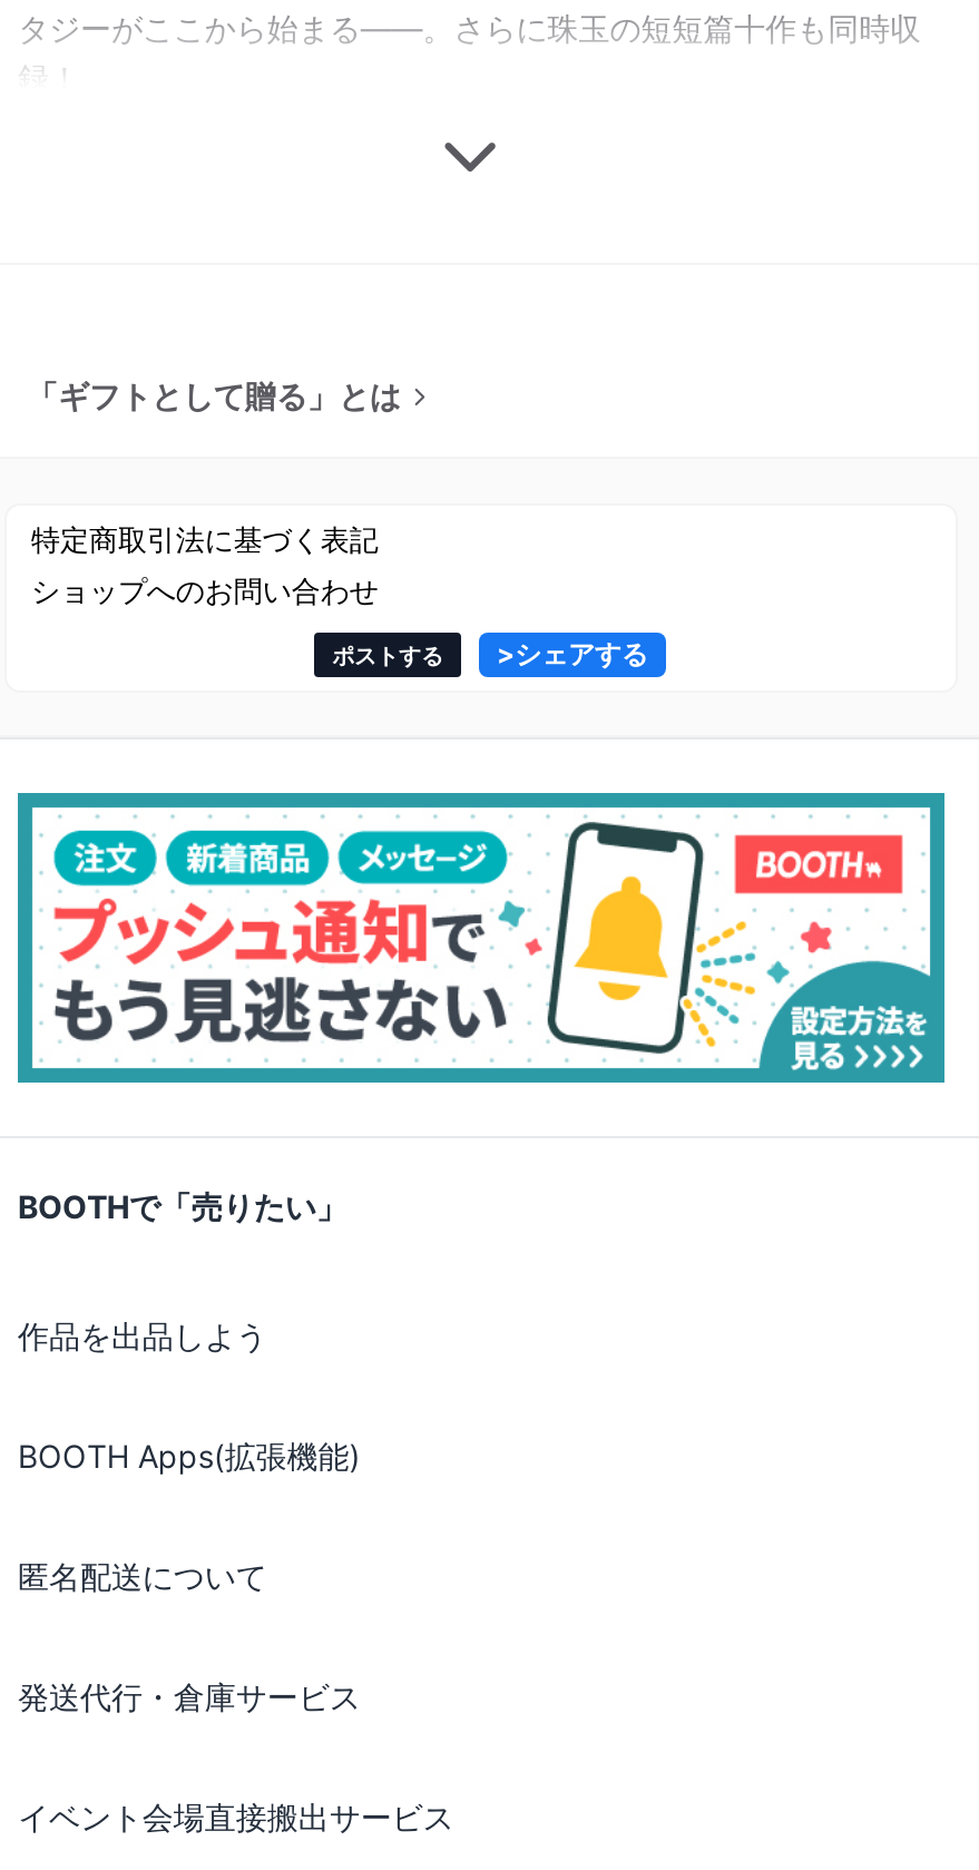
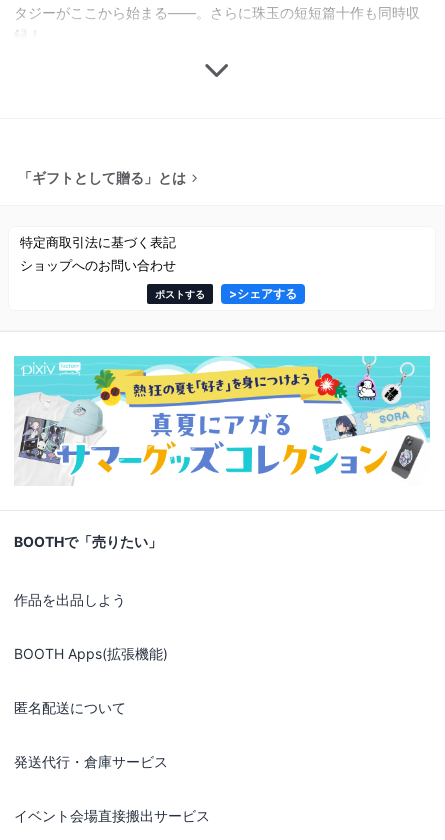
[16,793,947,1085] [image] -> [13,355,431,486] [image]

